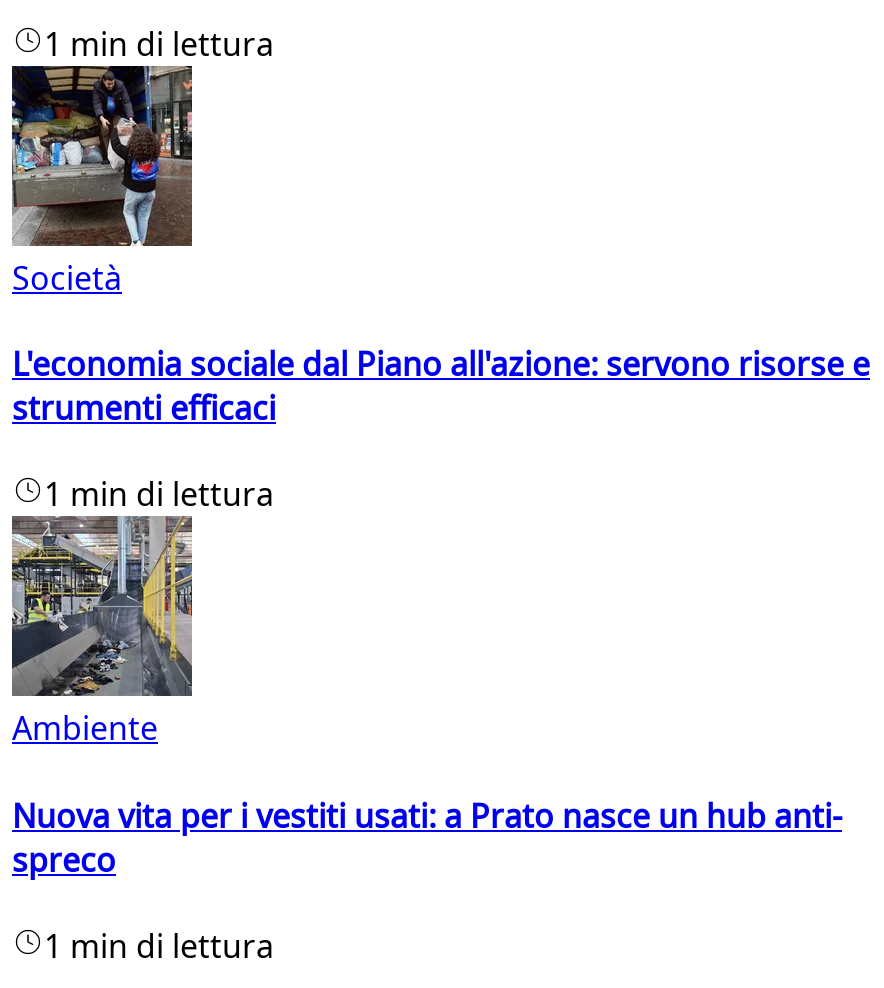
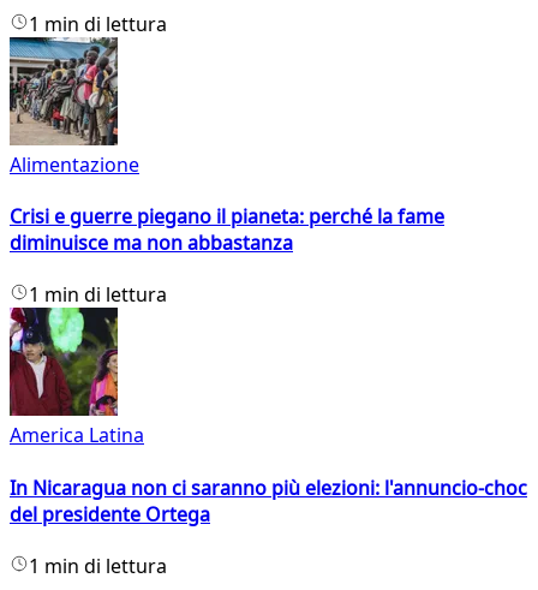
[10,68,194,299] [image] | Società -> [8,38,139,177] [image] | Alimentazione
[12,342,870,430] L'economia sociale dal Piano all'azione: servono risorse e | strumenti efficaci -> [10,203,444,256] Crisi e guerre piegano il pianeta: perché la fame | diminuisce ma non abbastanza
[10,516,192,751] [image] | Ambiente -> [10,306,144,449] [image] | America Latina
[12,793,842,881] Nuova vita per i vestiti usati: a Prato nasce un hub anti- | spreco -> [10,474,527,527] In Nicaragua non ci saranno più elezioni: l'annuncio-choc | del presidente Ortega

